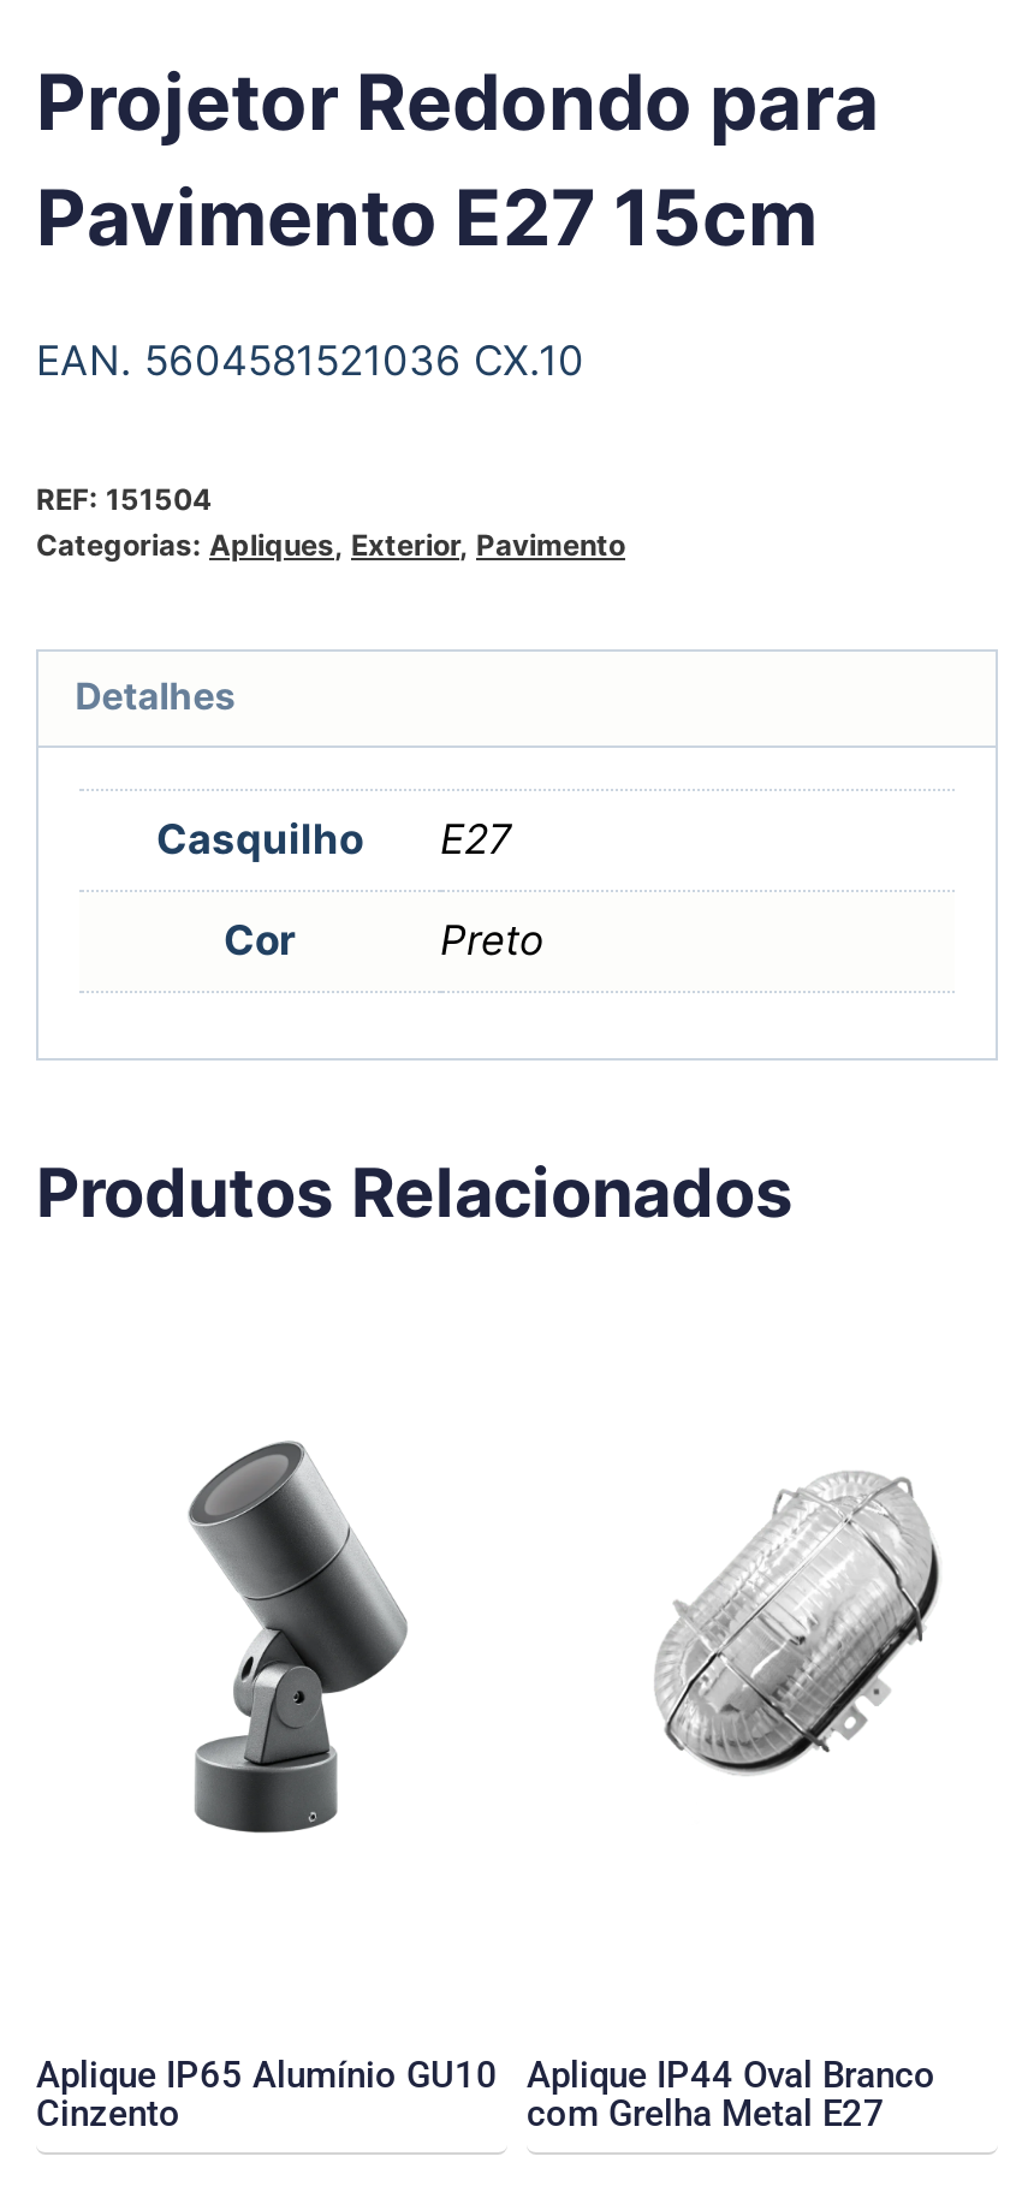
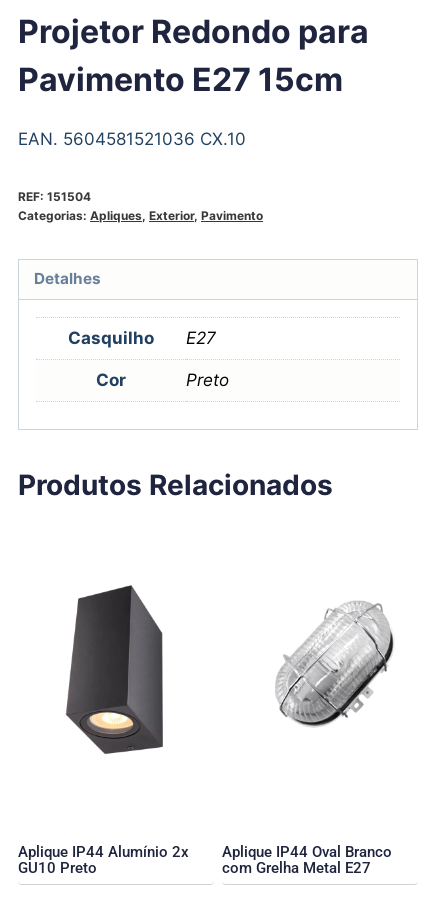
[151,1436,409,1840] [image] -> [65,584,172,755] [image]
[36,2055,498,2137] Aplique IP65 Alumínio GU10 | Cinzento -> [18,843,189,877] Aplique IP44 Alumínio 2x | GU10 Preto

